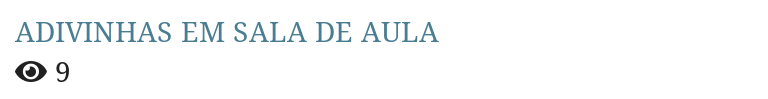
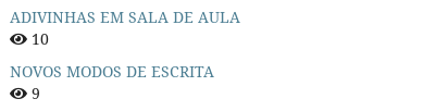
none -> [10,28,214,81] 10 | NOVOS MODOS DE ESCRITA

